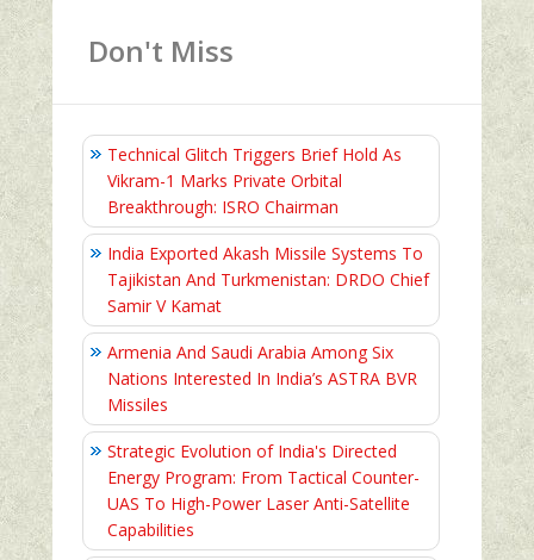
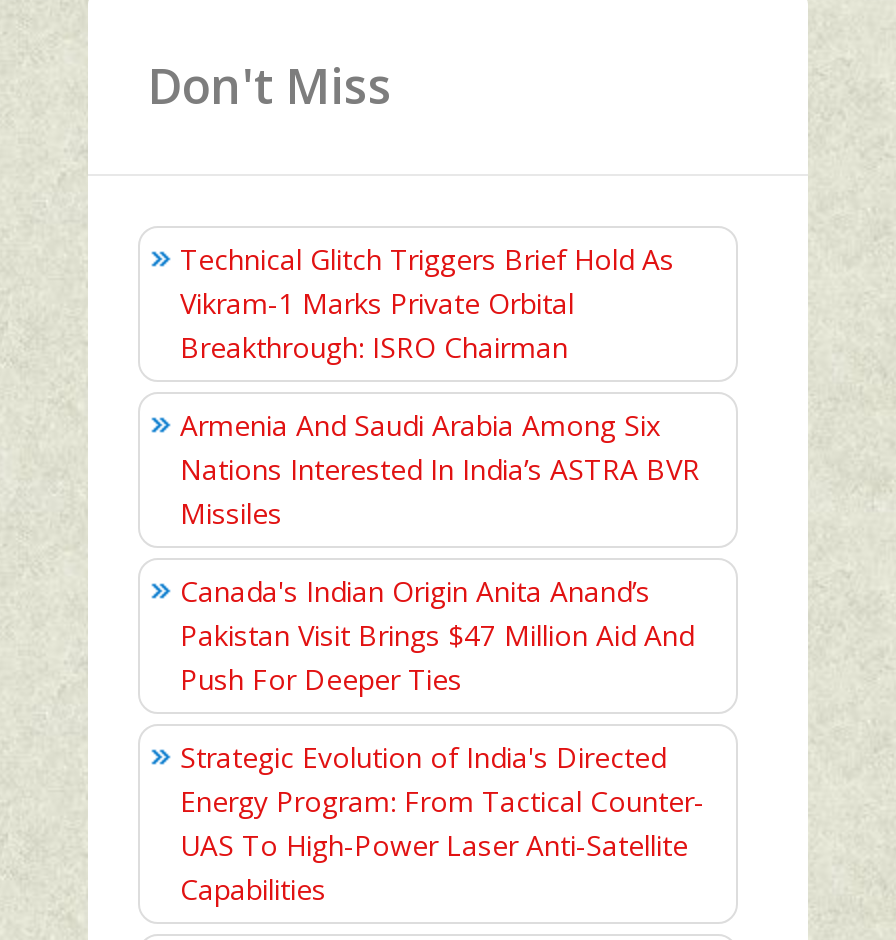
[107,242,429,317] India Exported Akash Missile Systems To | Tajikistan And Turkmenistan: DRDO Chief | Samir V Kamat -> none
moved [107,341,417,416] -> [180,406,700,532]: Armenia And Saudi Arabia Among Six | Nations Interested In India’s ASTRA BVR | Missiles
none -> [180,572,694,698] Canada's Indian Origin Anita Anand’s | Pakistan Visit Brings $47 Million Aid And | Push For Deeper Ties

